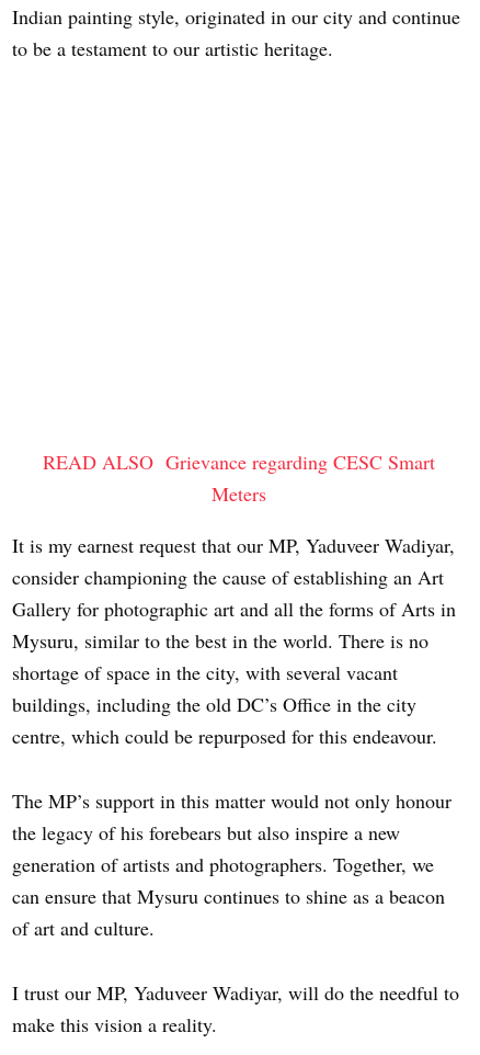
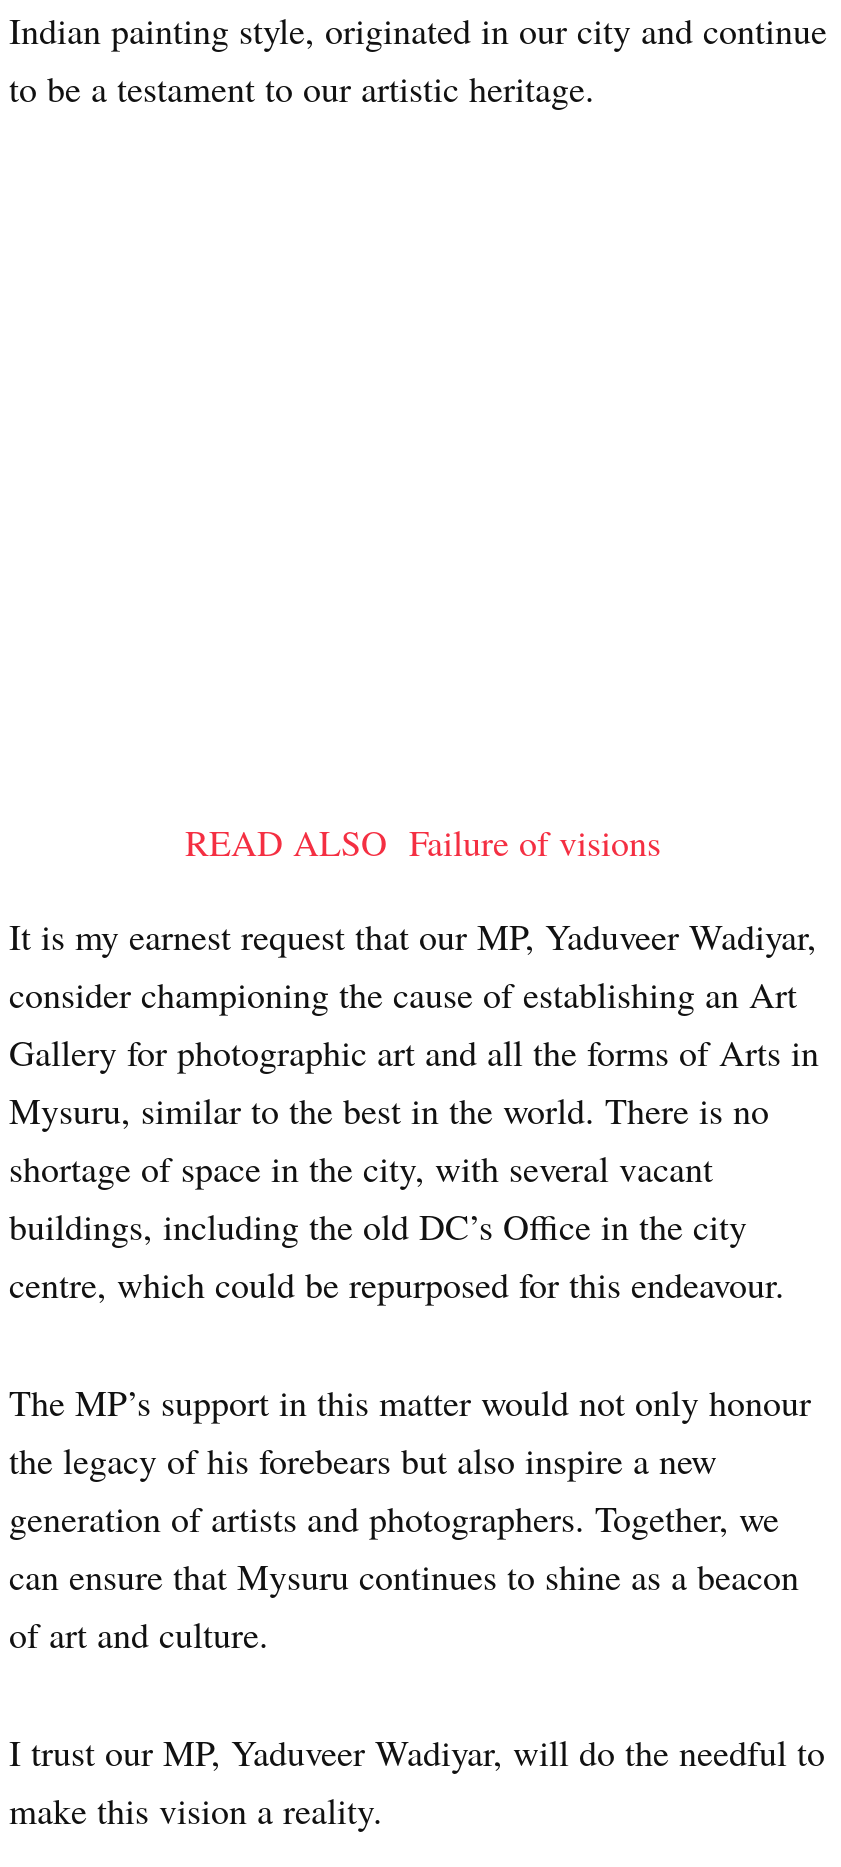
[43,449,435,507] READ ALSO Grievance regarding CESC Smart | Meters -> [185,818,661,866] READ ALSO Failure of visions

